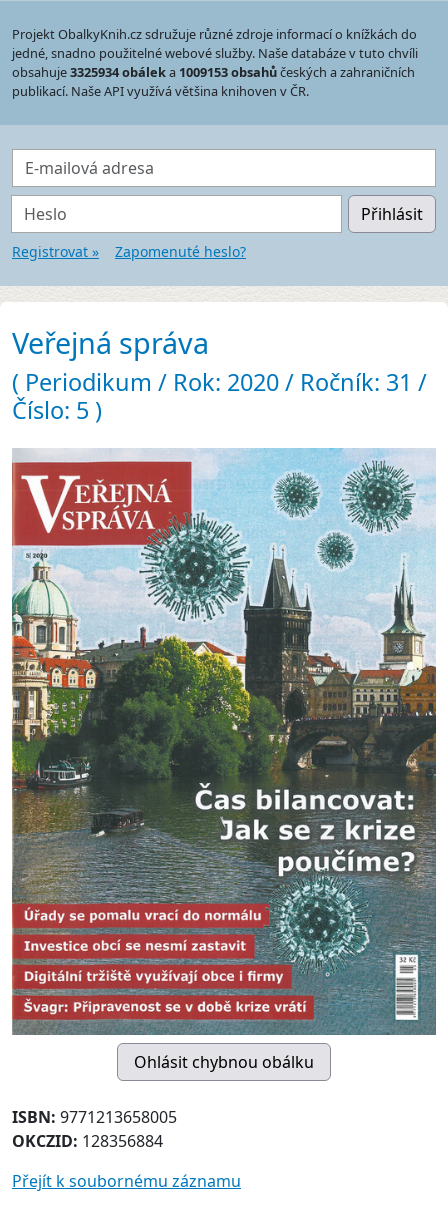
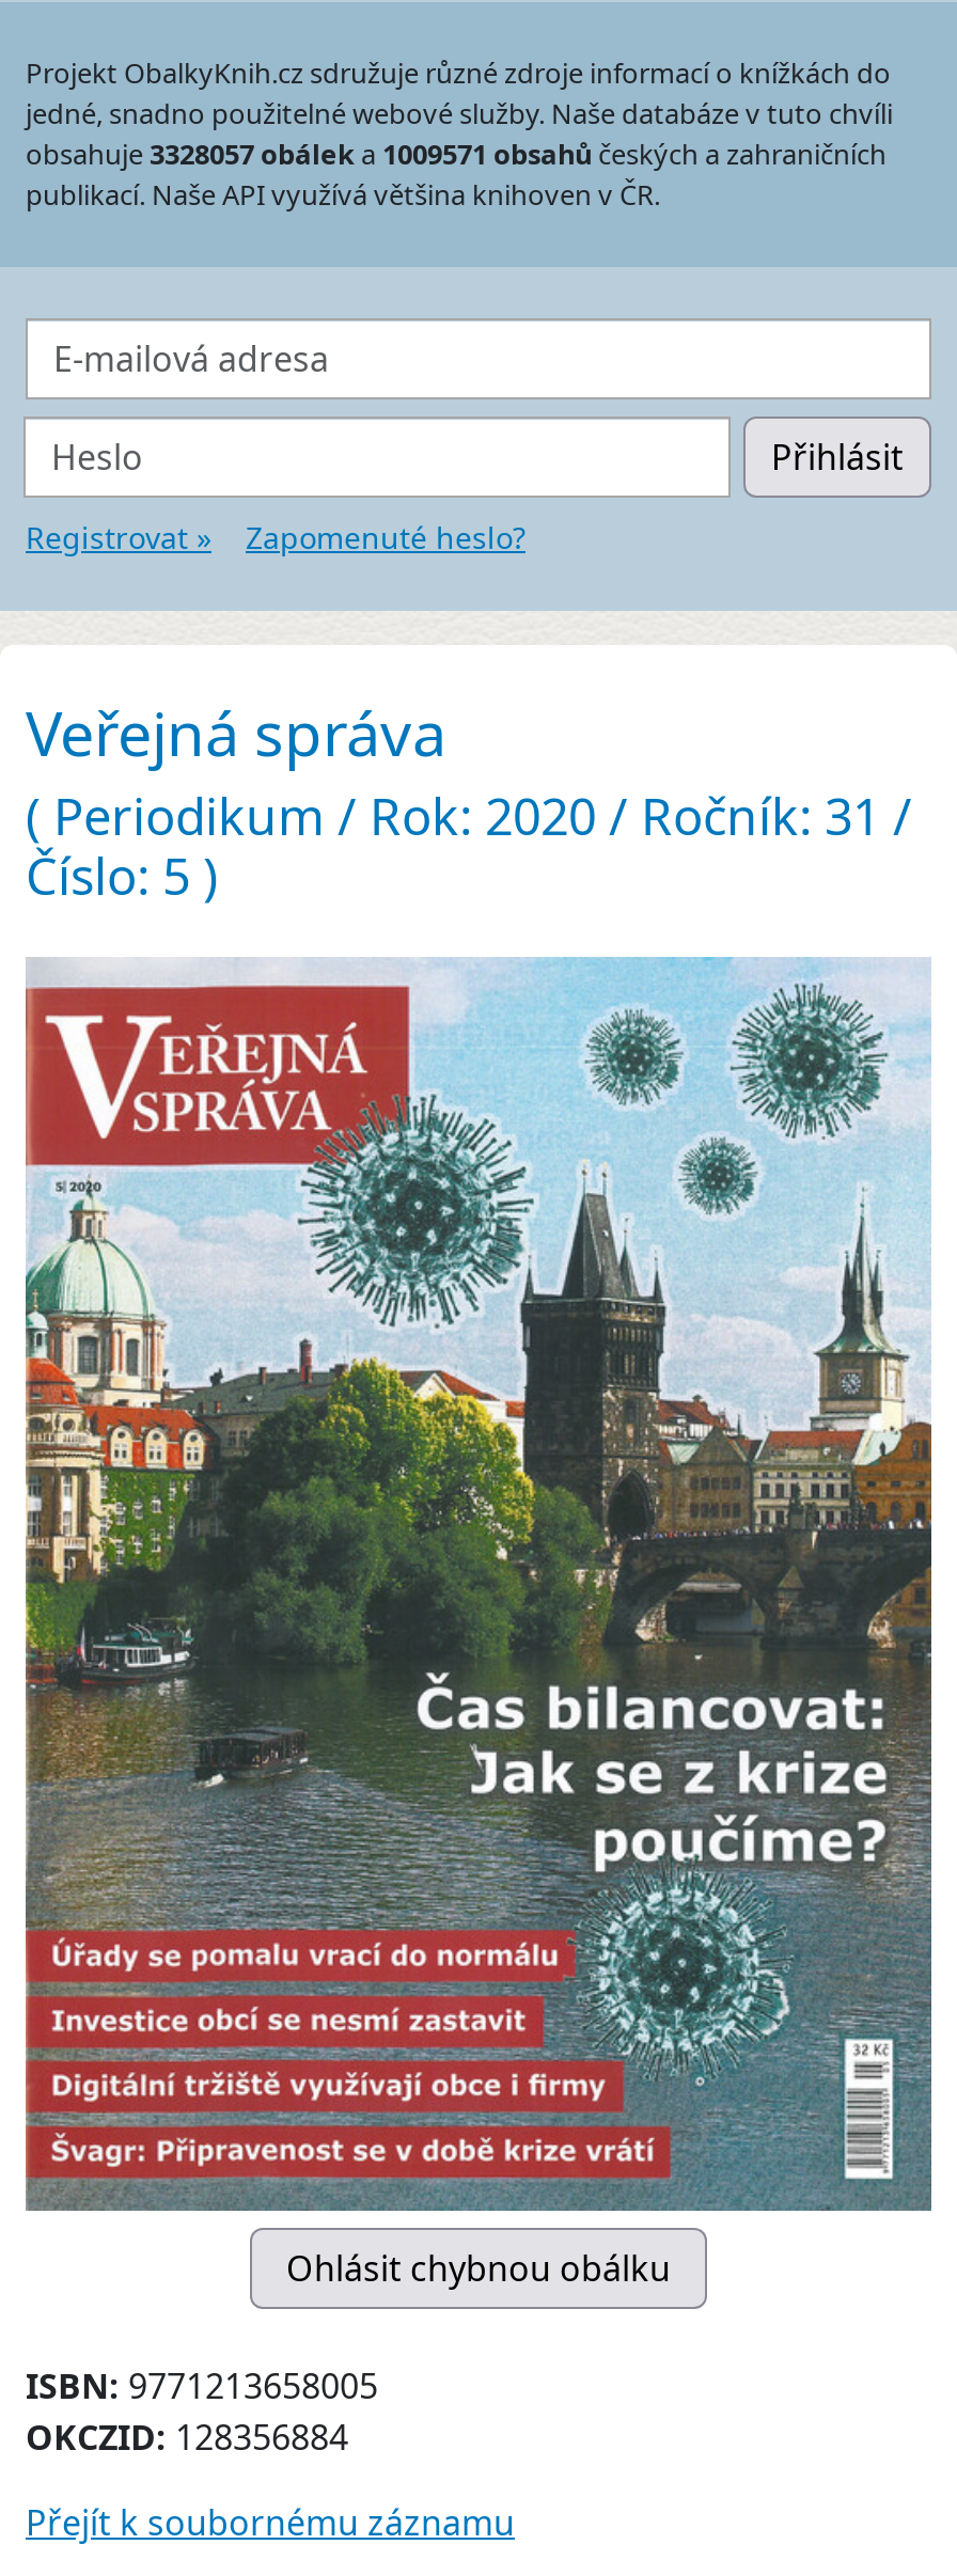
[12,63,415,81] obsahuje 3325934 obálek a 1009153 obsahů českých a zahraničních -> [26,135,887,174] obsahuje 3328057 obálek a 1009571 obsahů českých a zahraničních

